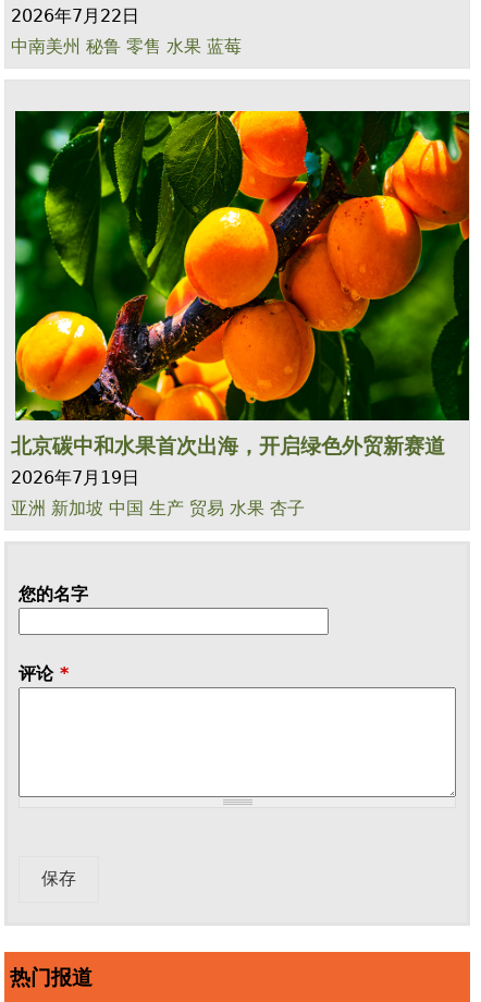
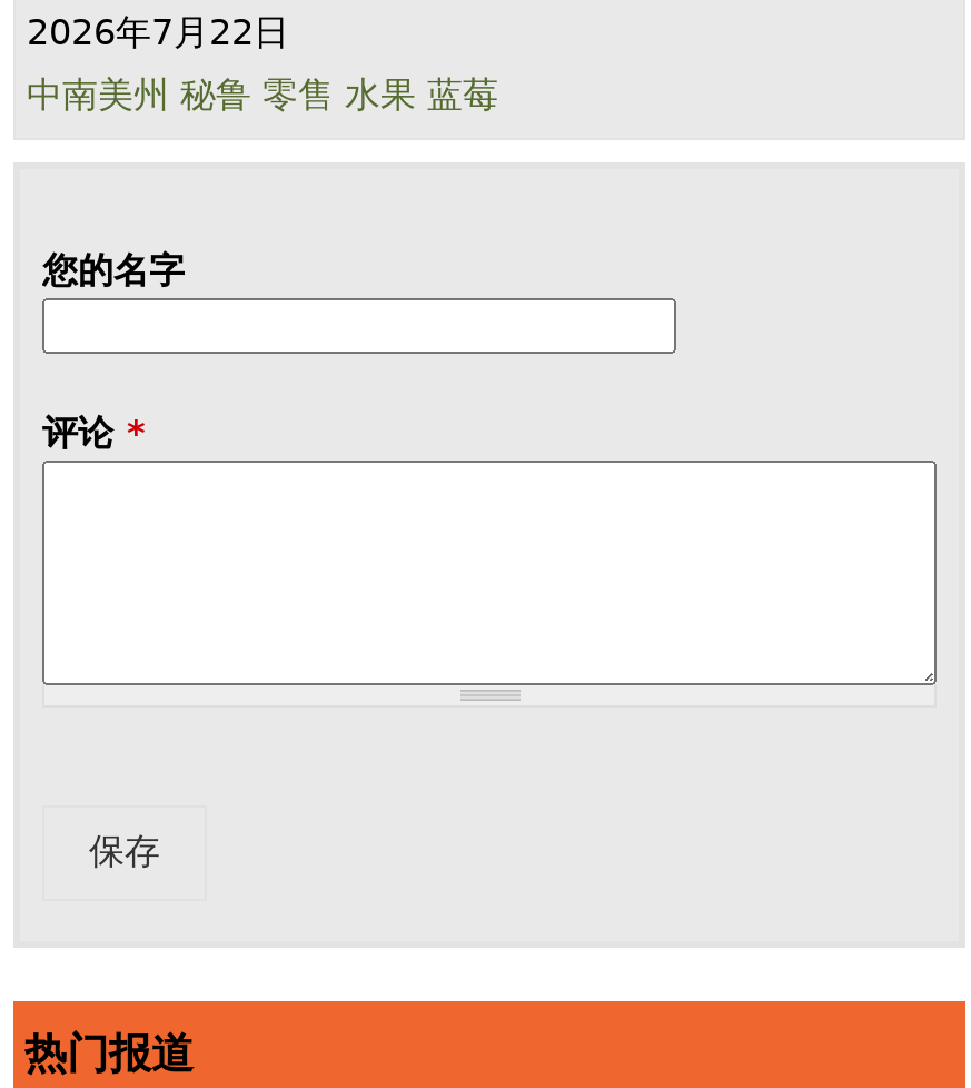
[11,110,470,517] [image] | 北京碳中和水果首次出海，开启绿色外贸新赛道 | 2026年7月19日 | 亚洲 新加坡 中国 生产 贸易 水果 杏子 -> none

